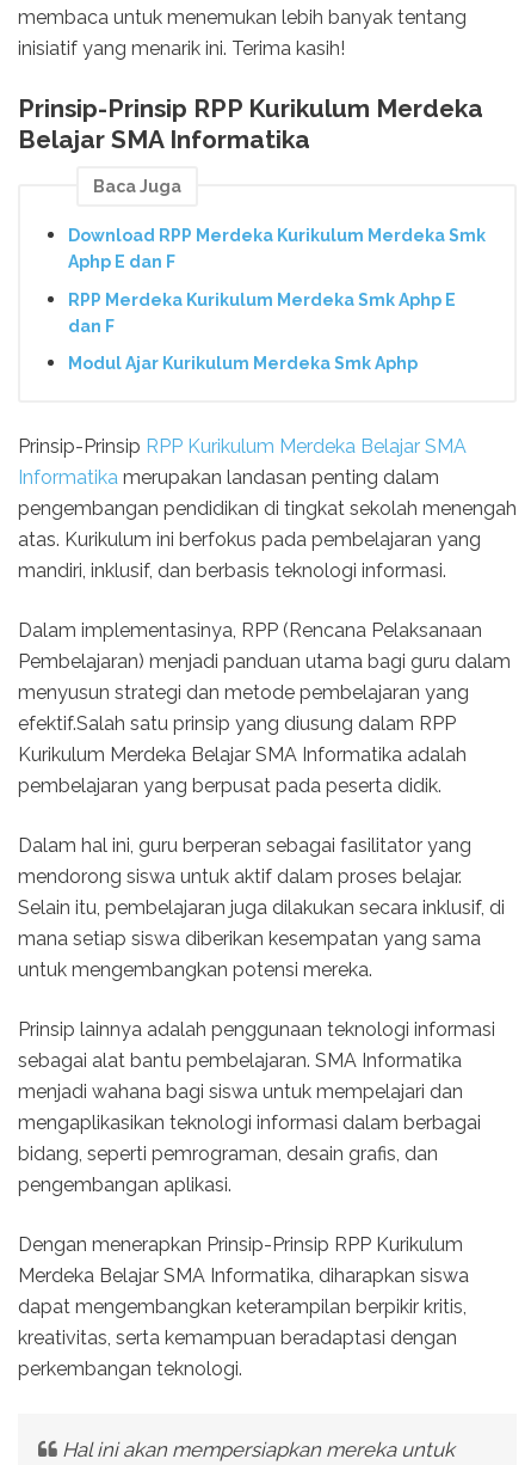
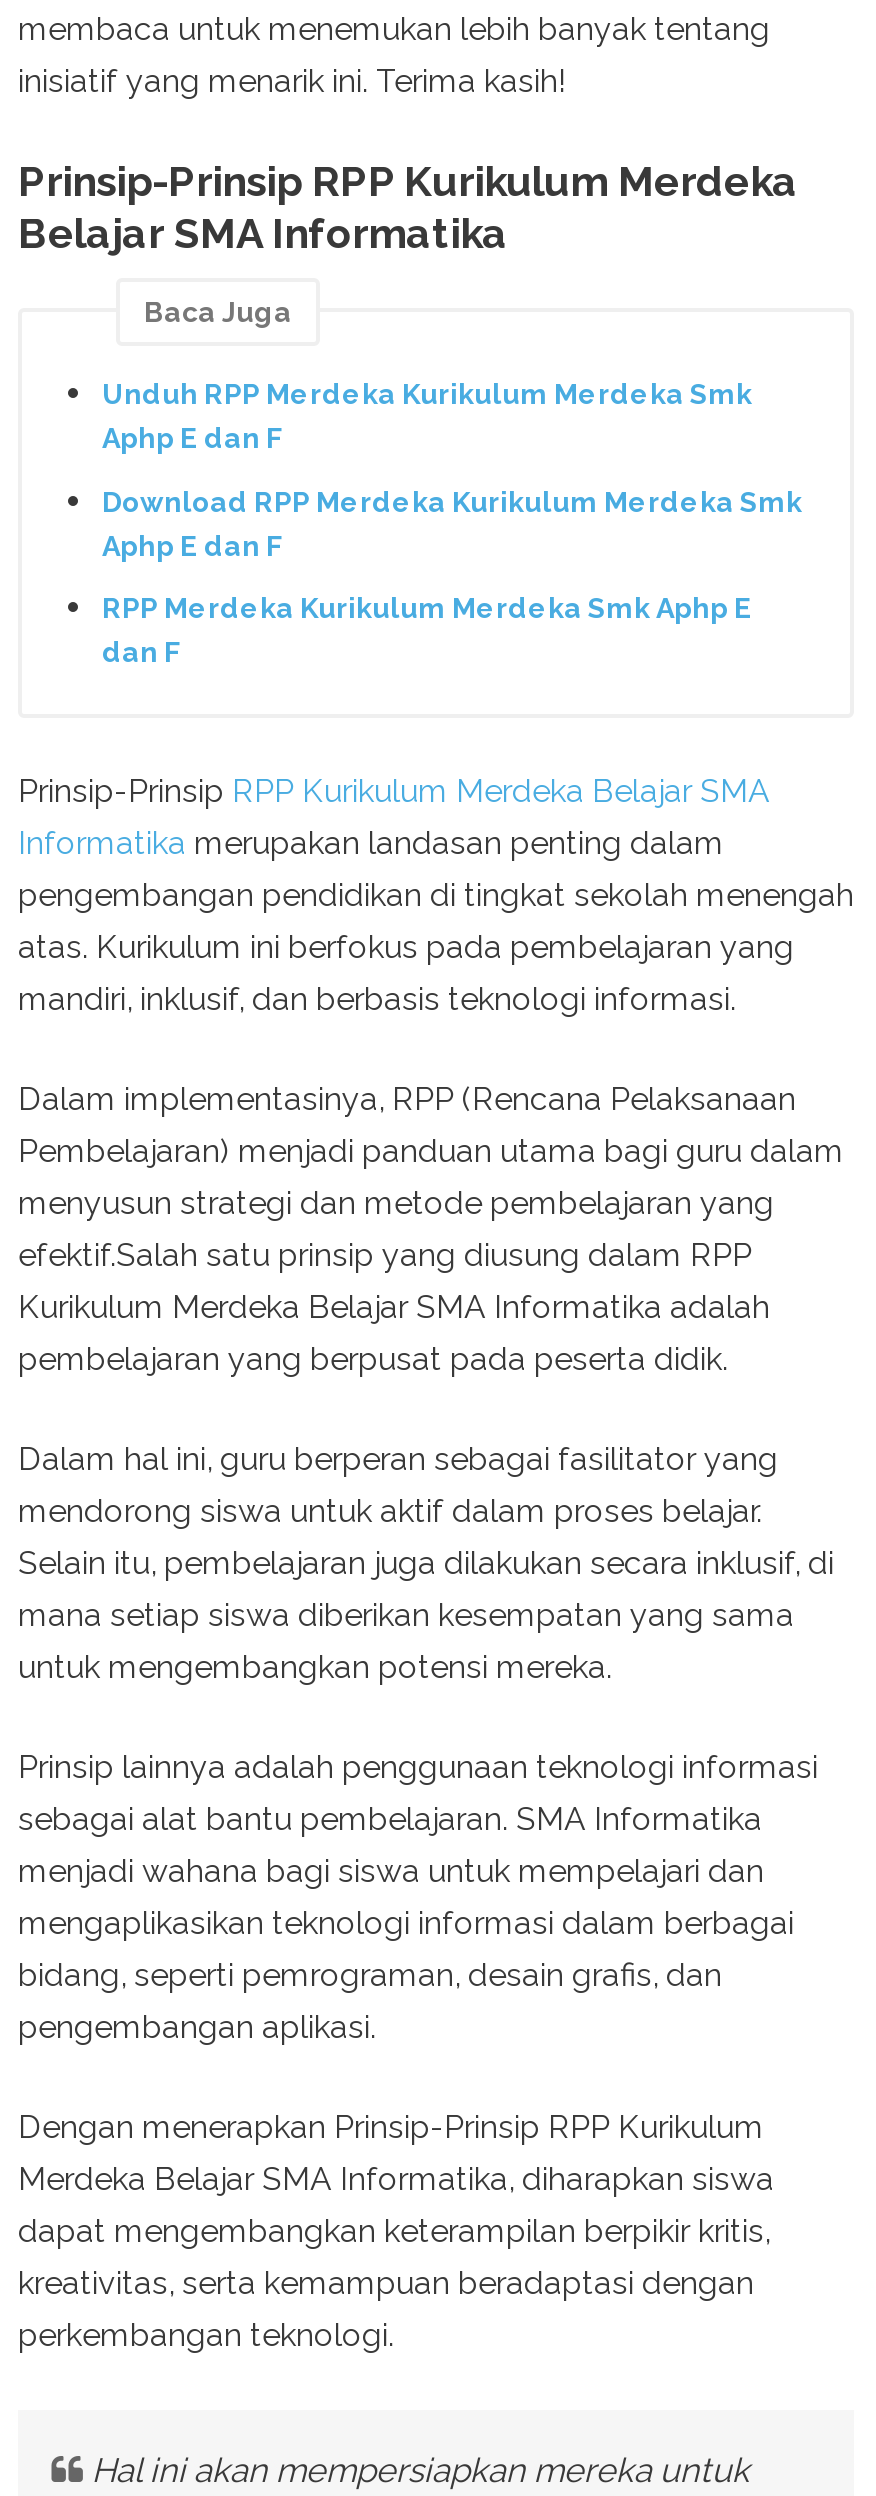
none -> [102,378,752,454] Unduh RPP Merdeka Kurikulum Merdeka Smk | Aphp E dan F
moved [68,226,486,335] -> [102,485,802,668]: Download RPP Merdeka Kurikulum Merdeka Smk | Aphp E dan F | RPP Merdeka Kurikulum Merdeka Smk Aphp E | dan F
[68,354,418,373] Modul Ajar Kurikulum Merdeka Smk Aphp -> none

